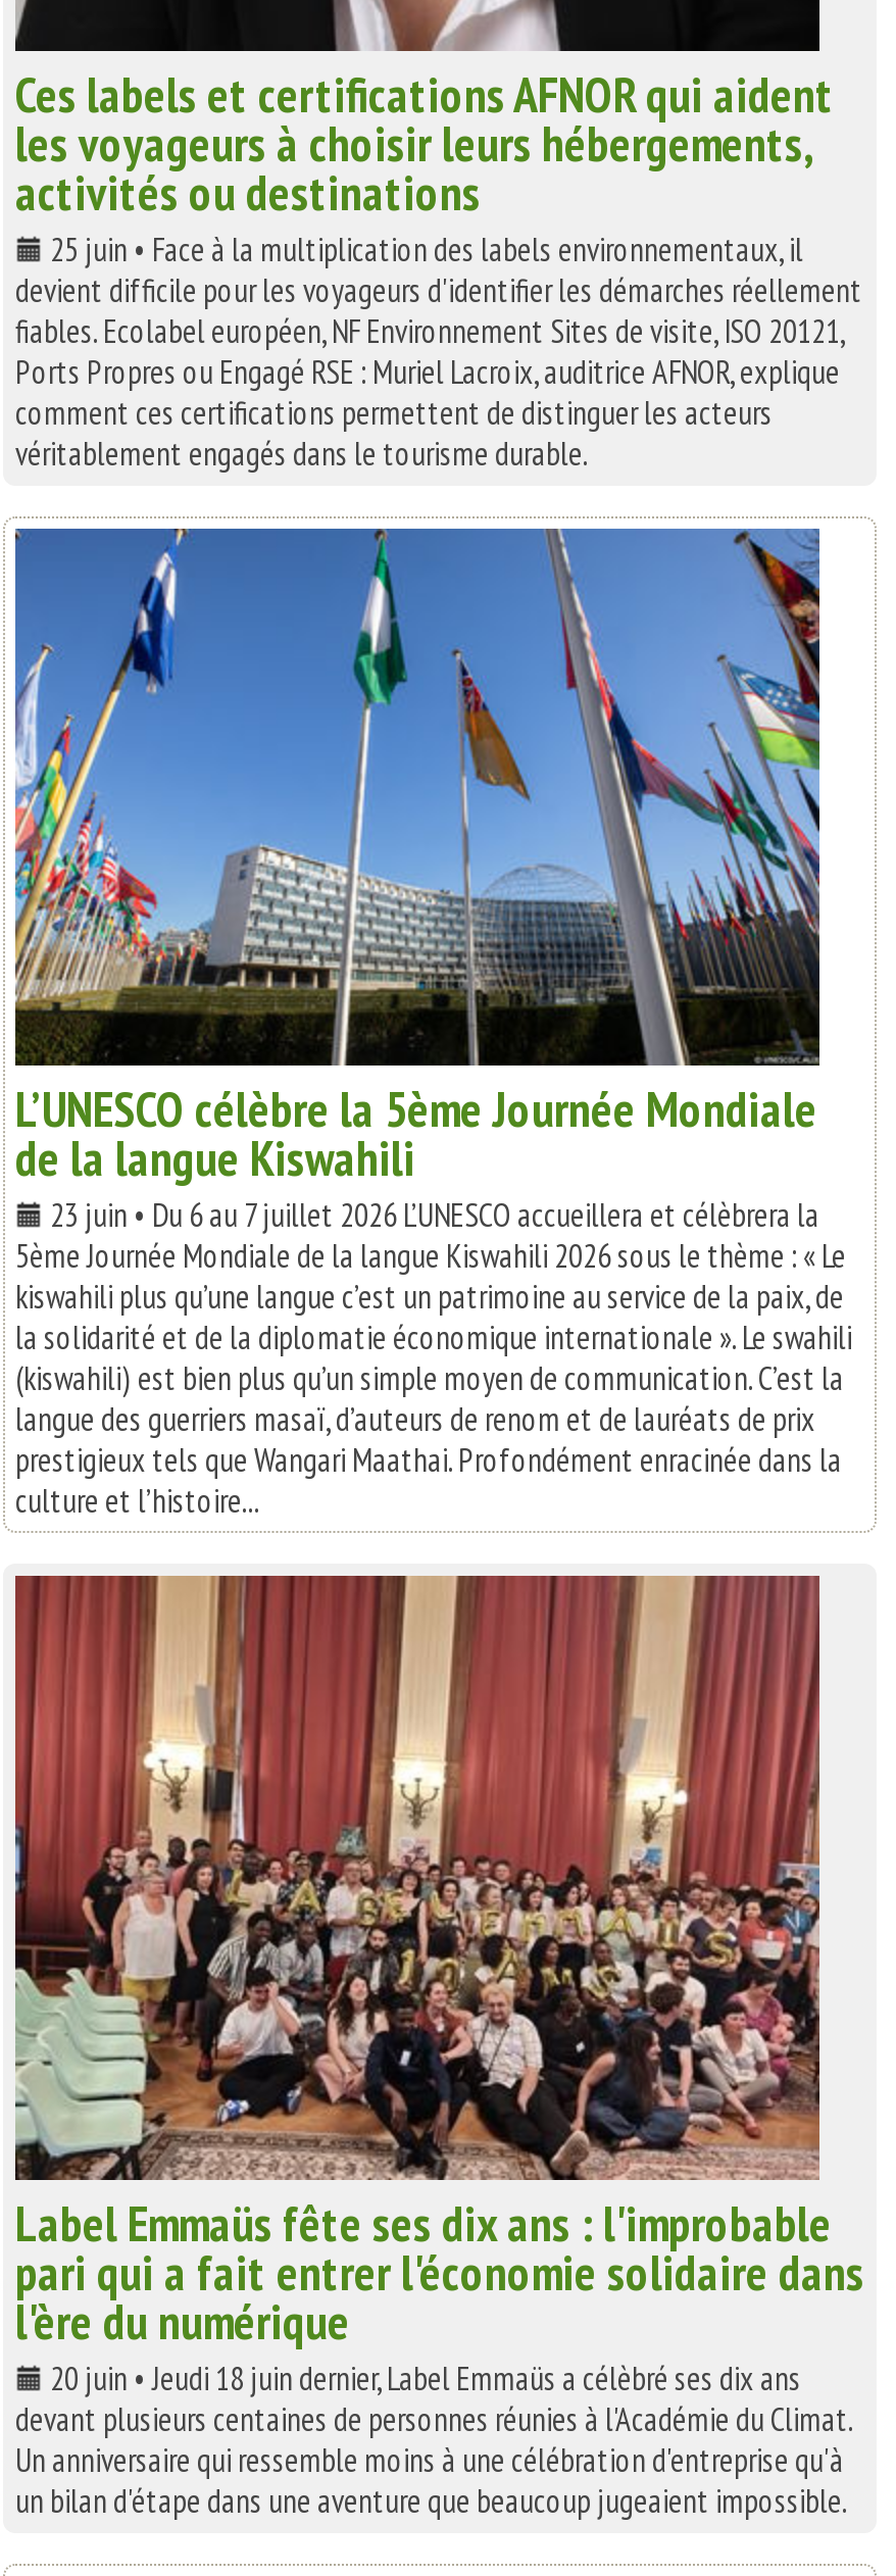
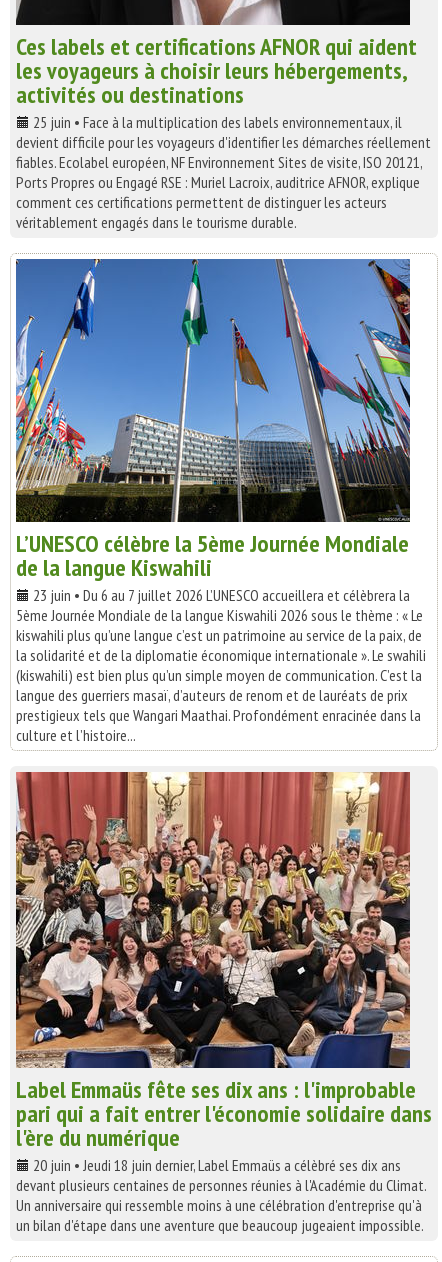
[13,1574,822,2182] [image] -> [15,771,411,1069] [image]

